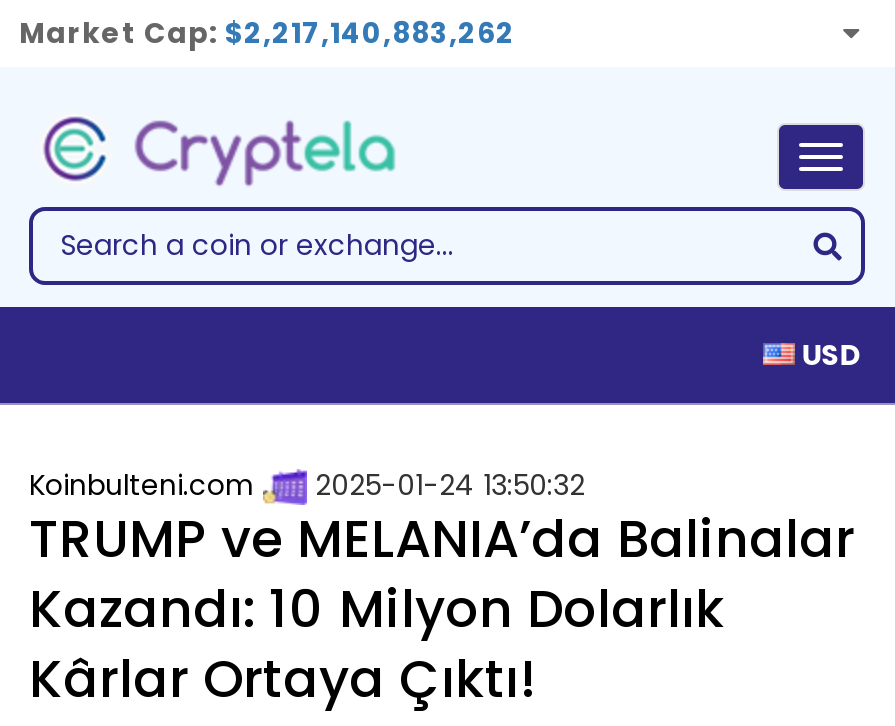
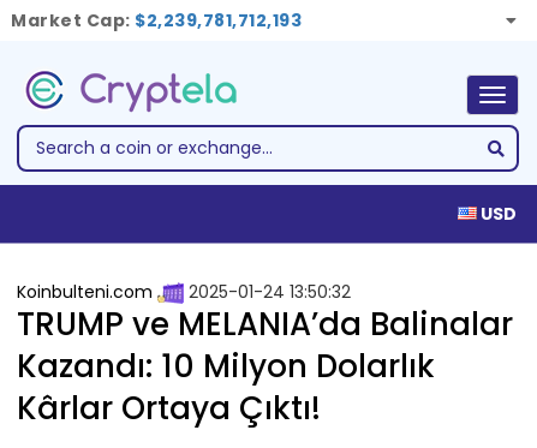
[19,13,515,53] Market Cap: $2,217,140,883,262 -> [11,8,302,32] Market Cap: $2,239,781,712,193

